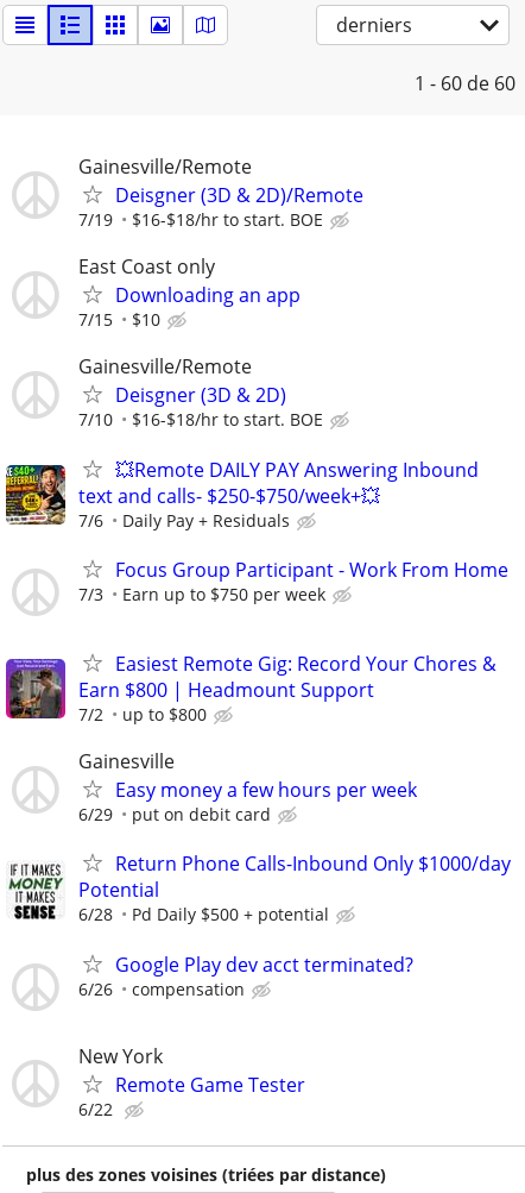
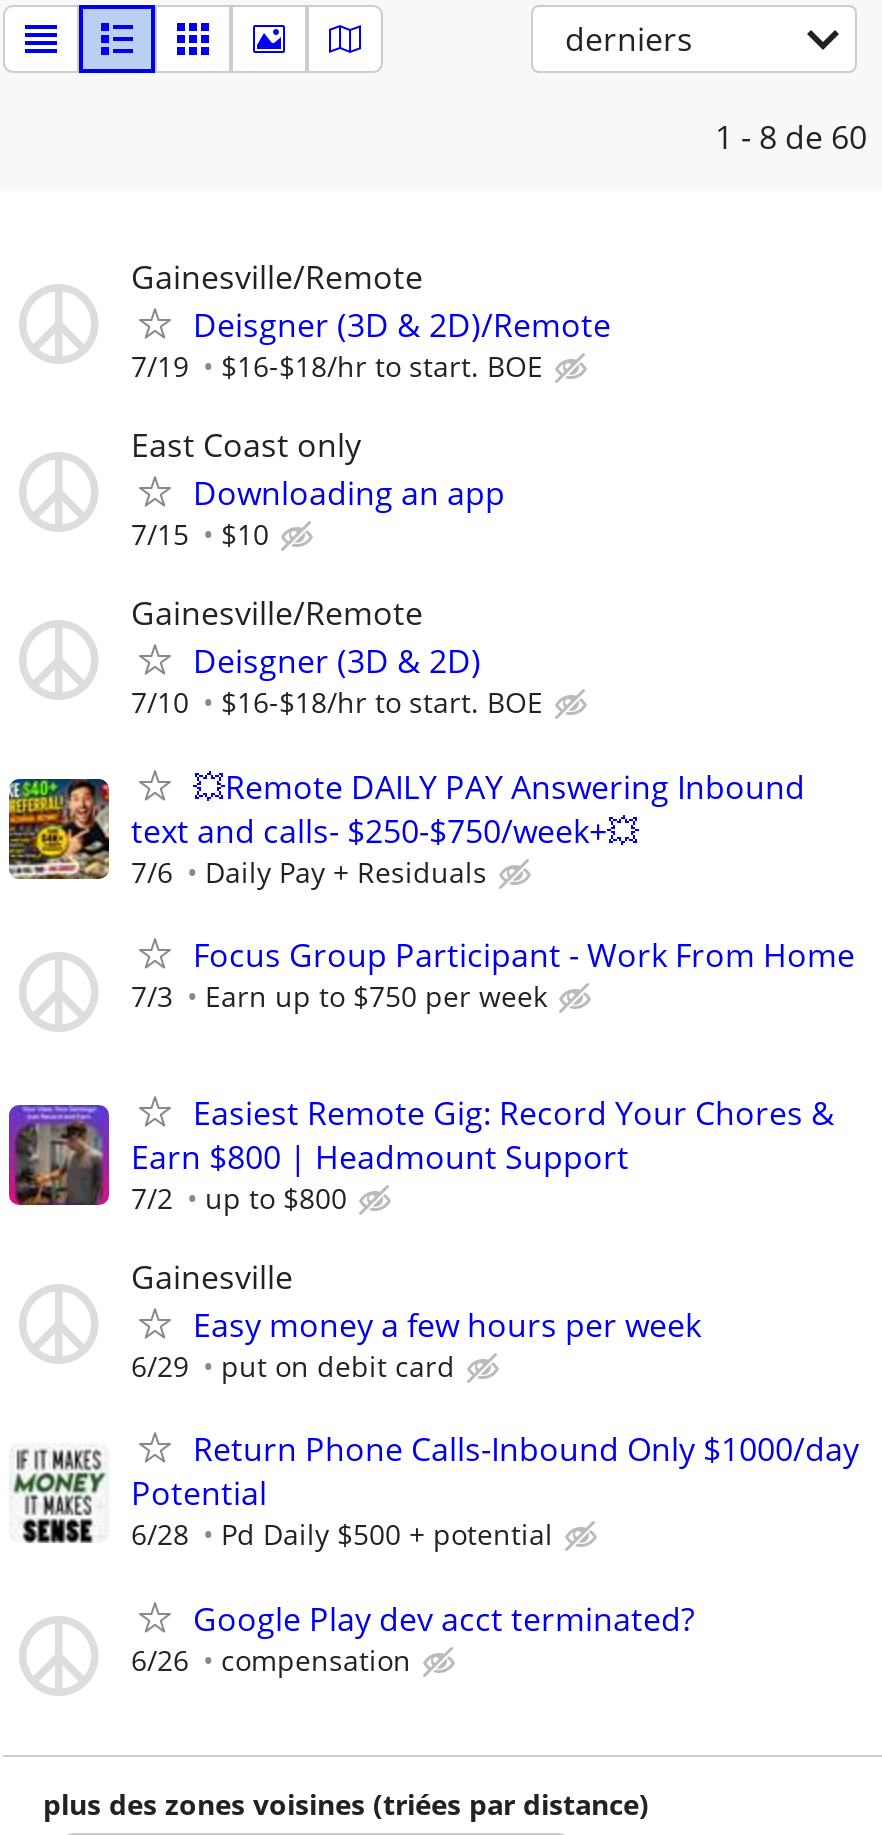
[415,70,515,96] 1 - 60 de 60 -> [715,115,867,159] 1 - 8 de 60
[78,1043,305,1120] New York | Remote Game Tester | 6/22 -> none

